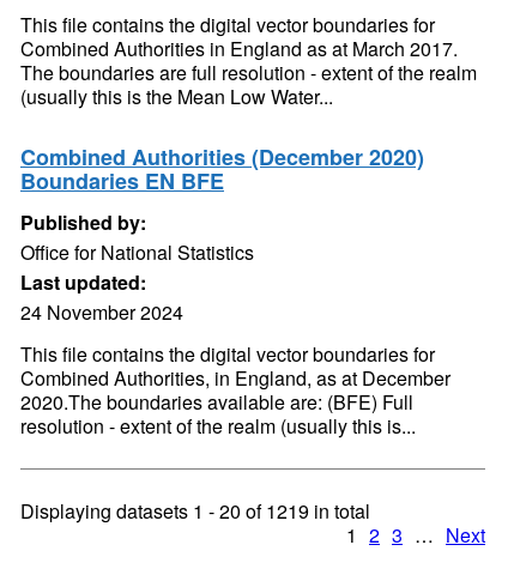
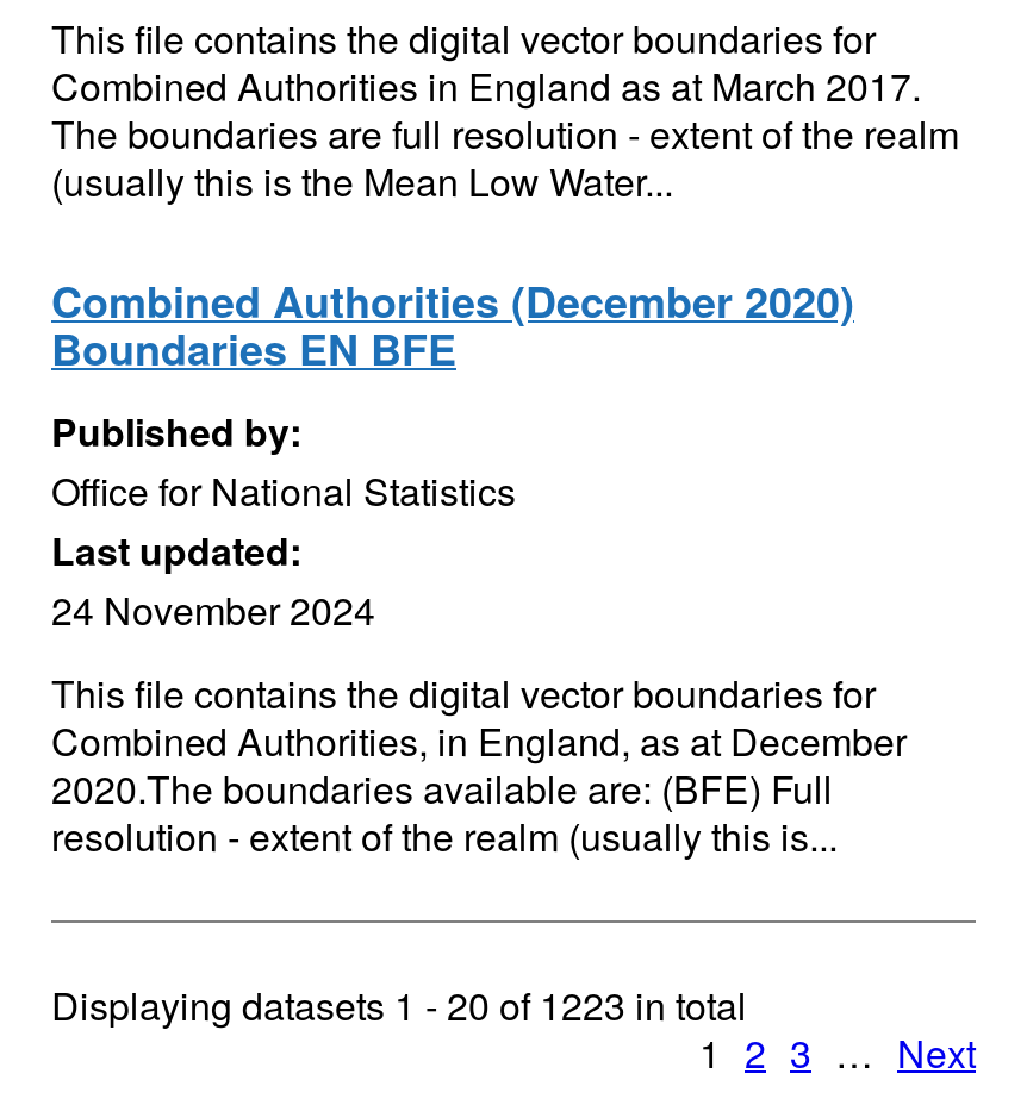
[20,497,370,525] Displaying datasets 1 - 20 of 1219 in total -> [51,978,747,1032] Displaying datasets 1 - 20 of 1223 in total

